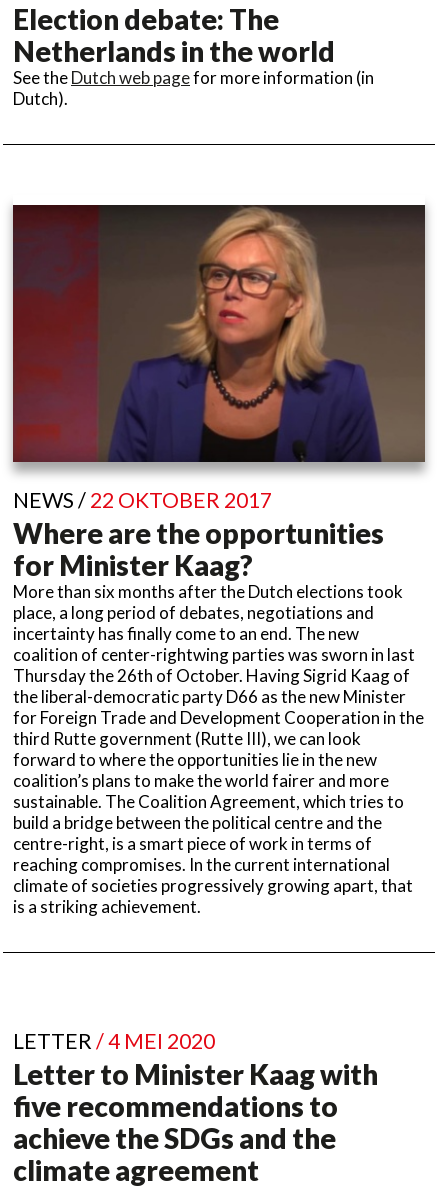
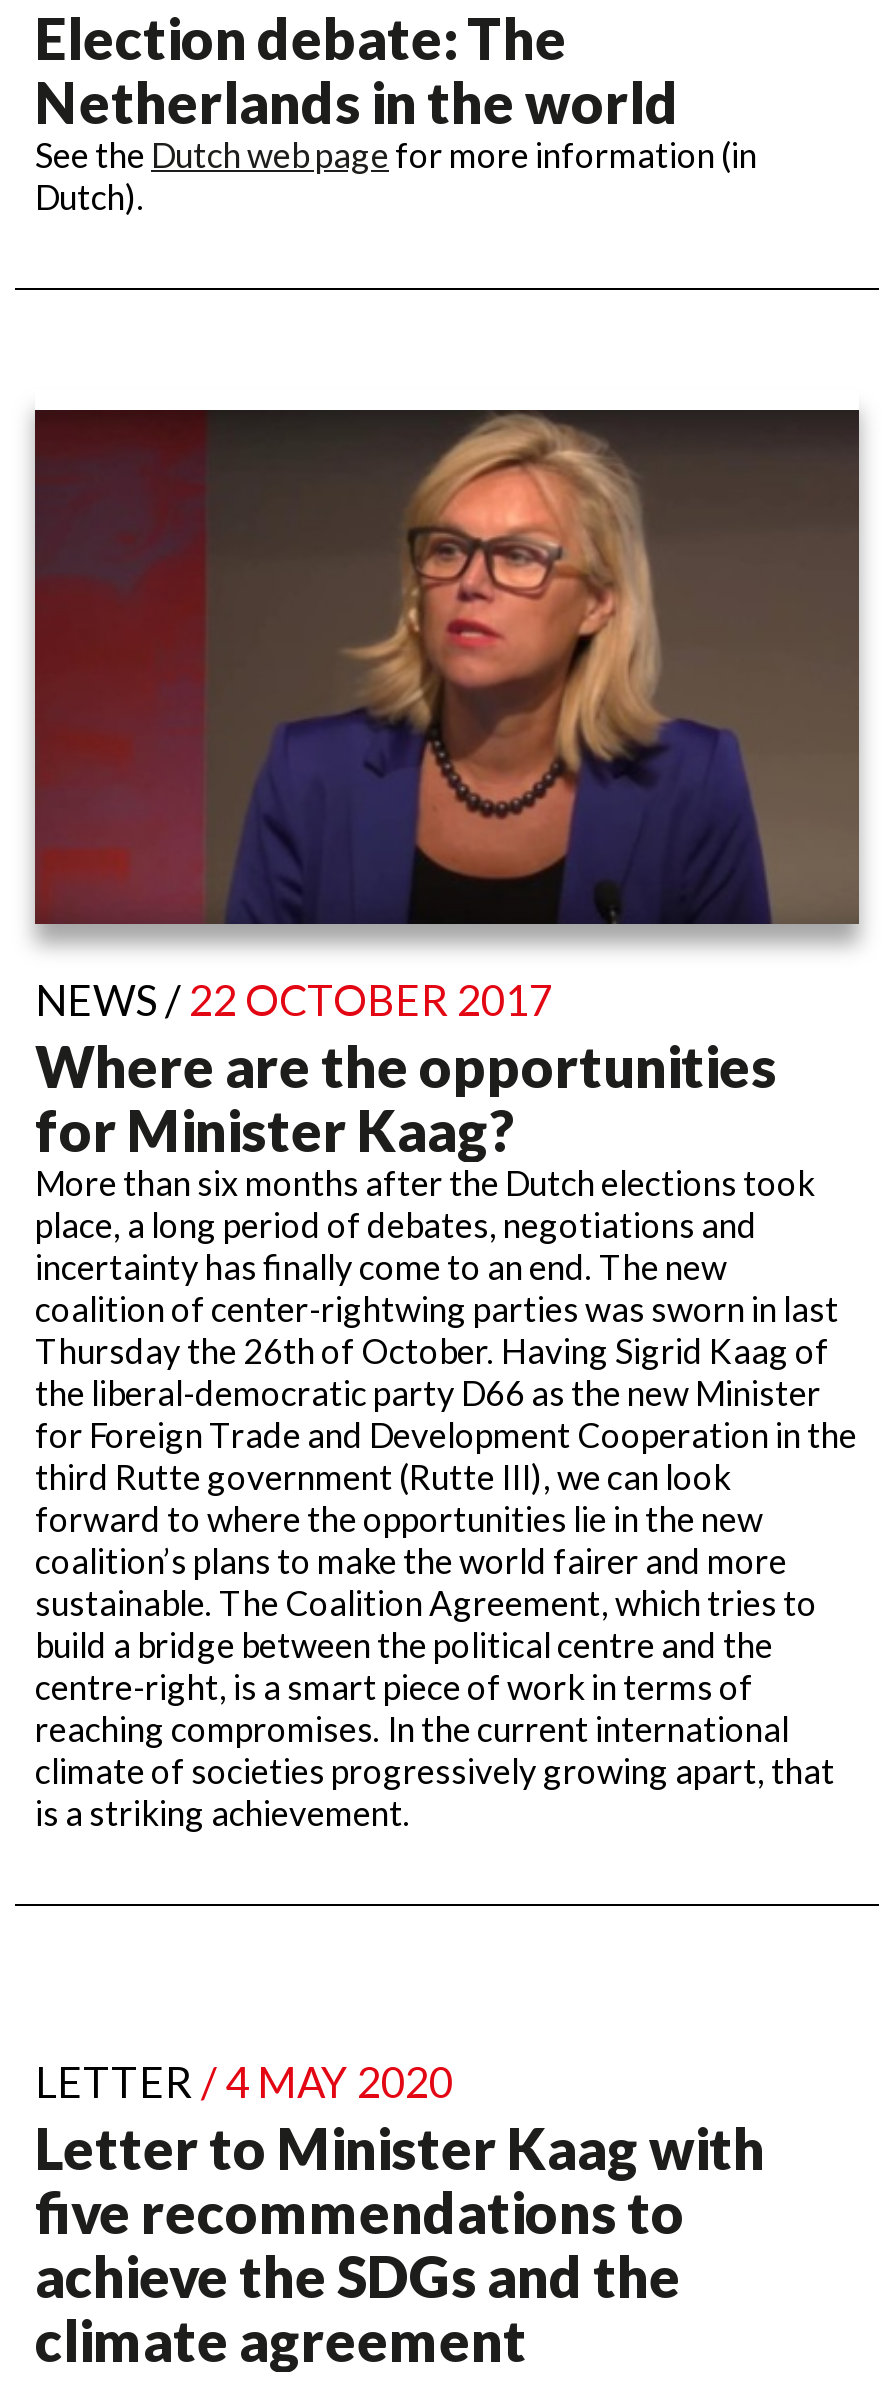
[13,487,272,512] NEWS / 22 OKTOBER 2017 -> [35,974,553,1024] NEWS / 22 OCTOBER 2017
[13,1028,215,1053] LETTER / 4 MEI 2020 -> [35,2056,453,2106] LETTER / 4 MAY 2020

